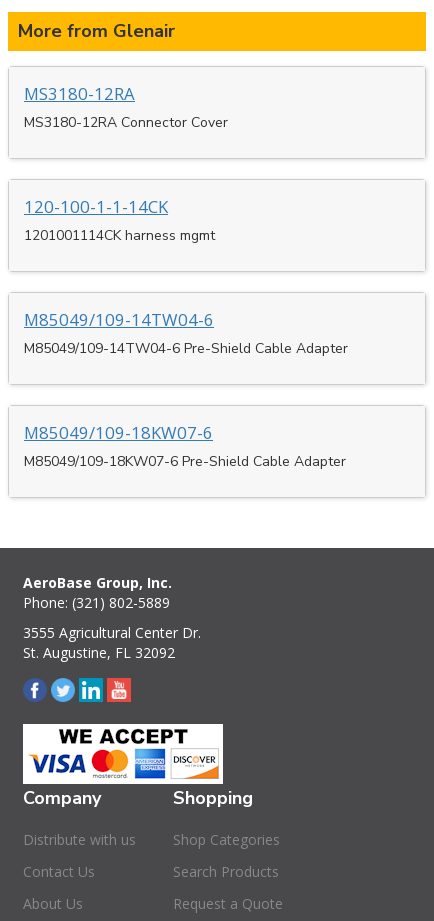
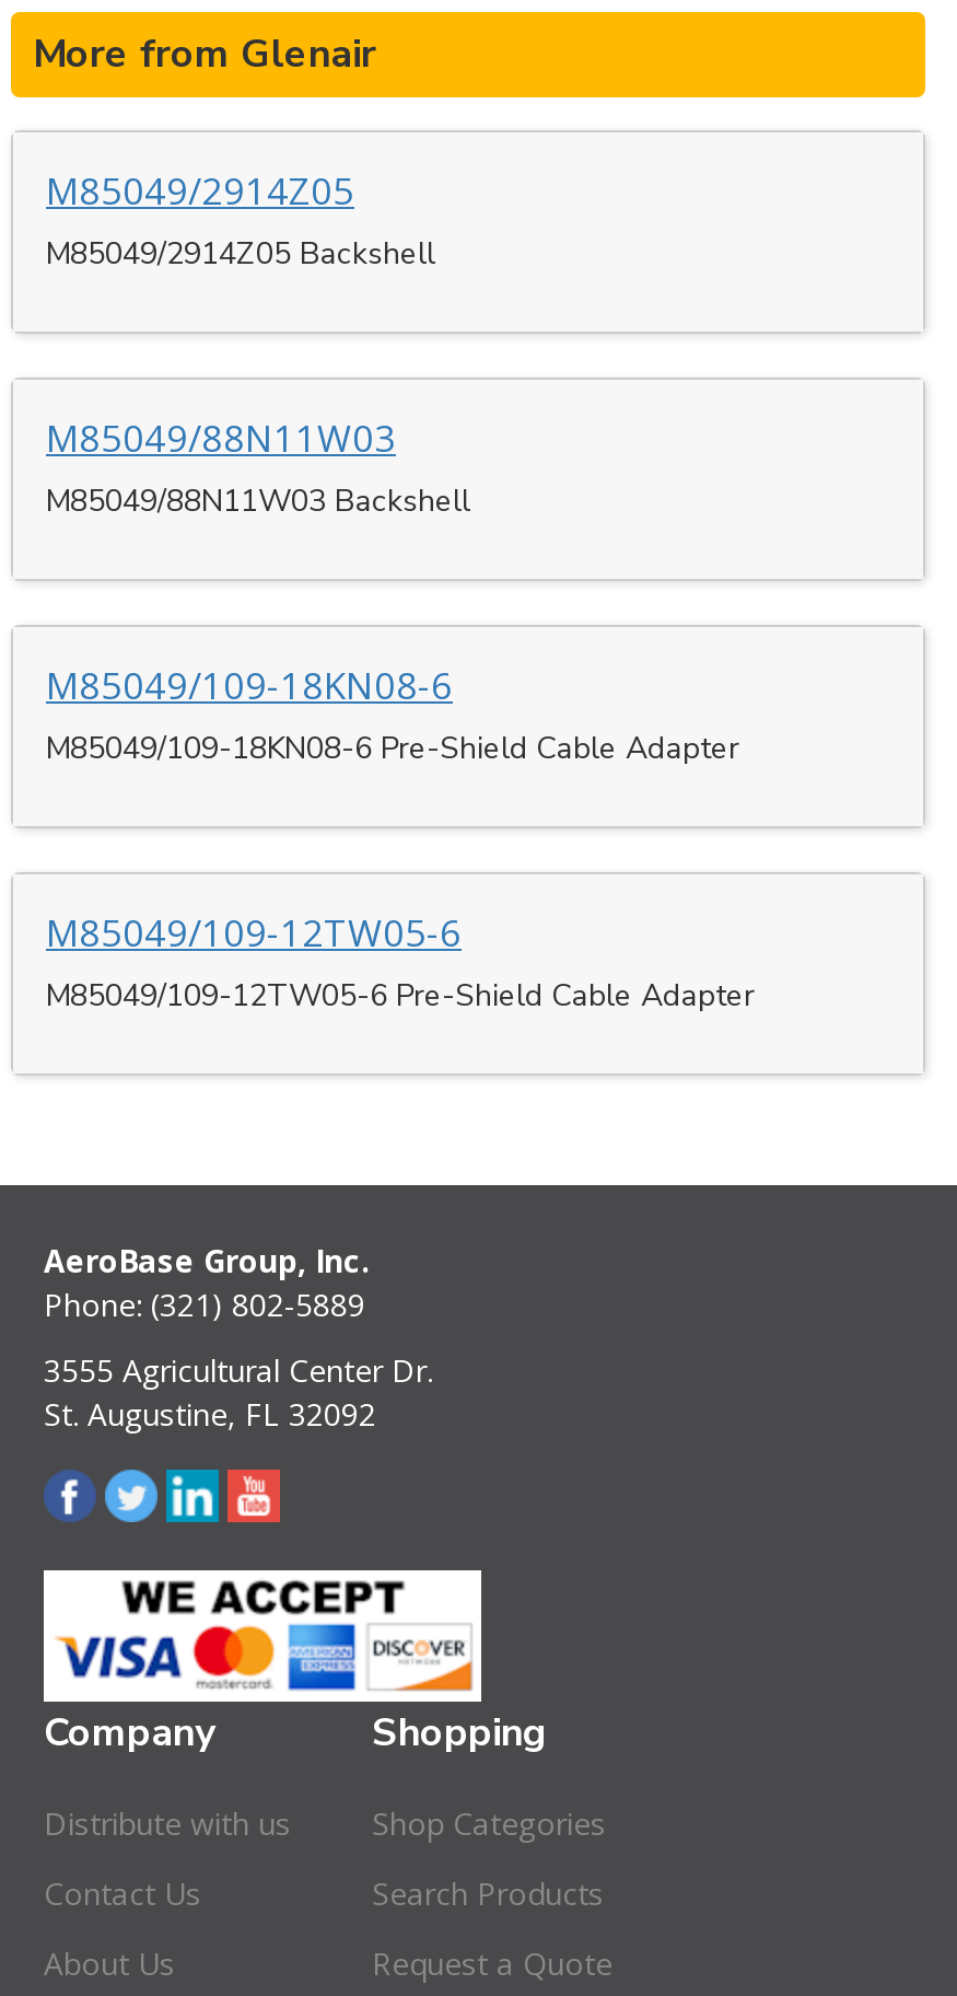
[24,82,228,132] MS3180-12RA | MS3180-12RA Connector Cover -> [46,165,435,275] M85049/2914Z05 | M85049/2914Z05 Backshell
[24,195,215,245] 120-100-1-1-14CK | 1201001114CK harness mgmt -> [46,413,470,522] M85049/88N11W03 | M85049/88N11W03 Backshell
[24,308,348,358] M85049/109-14TW04-6 | M85049/109-14TW04-6 Pre-Shield Cable Adapter -> [46,660,739,769] M85049/109-18KN08-6 | M85049/109-18KN08-6 Pre-Shield Cable Adapter
[24,421,346,471] M85049/109-18KW07-6 | M85049/109-18KW07-6 Pre-Shield Cable Adapter -> [46,907,755,1017] M85049/109-12TW05-6 | M85049/109-12TW05-6 Pre-Shield Cable Adapter

